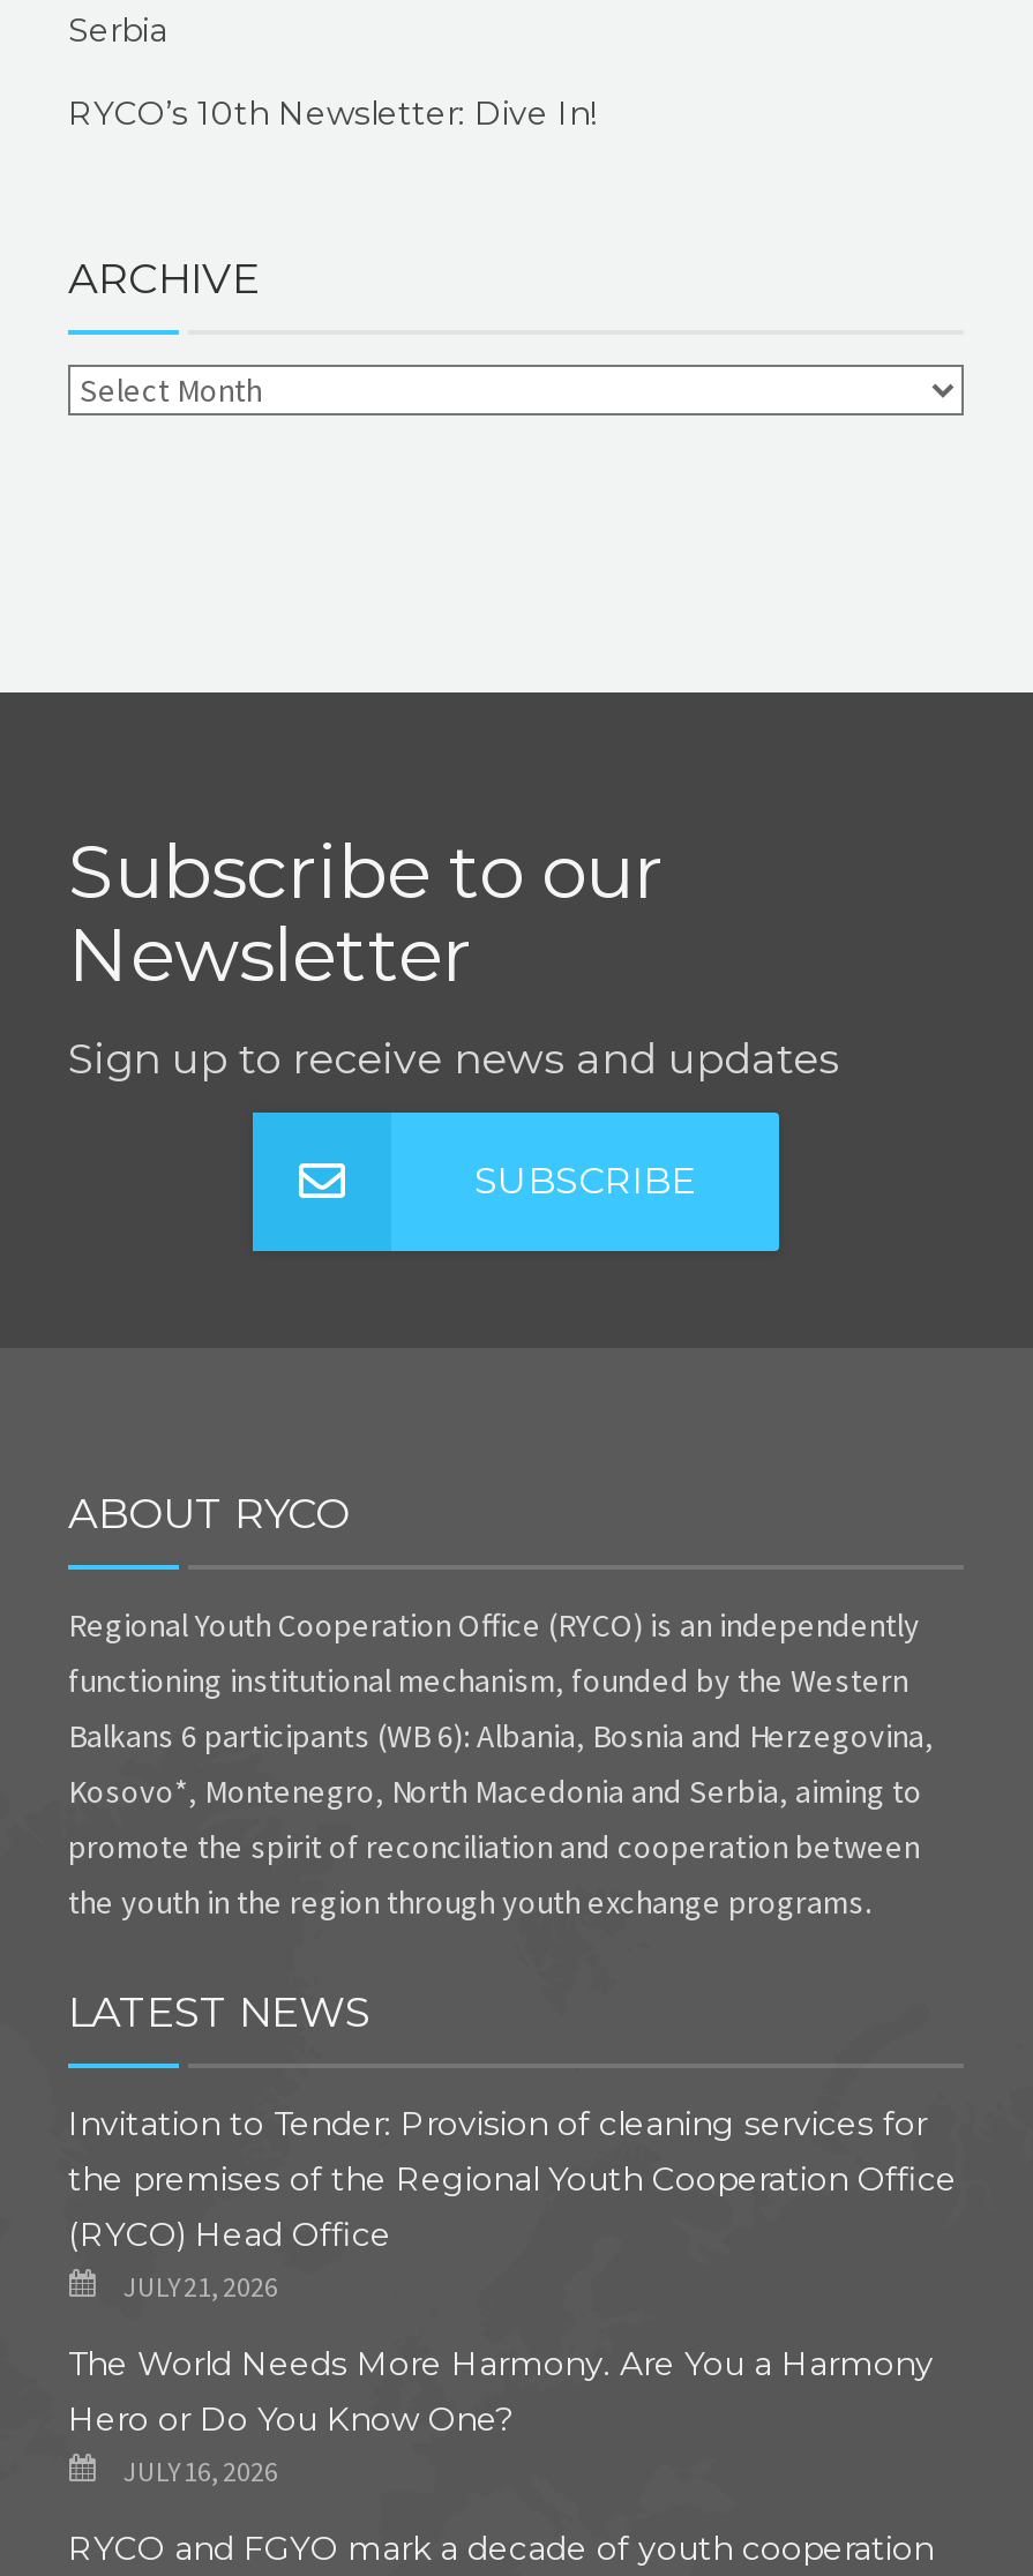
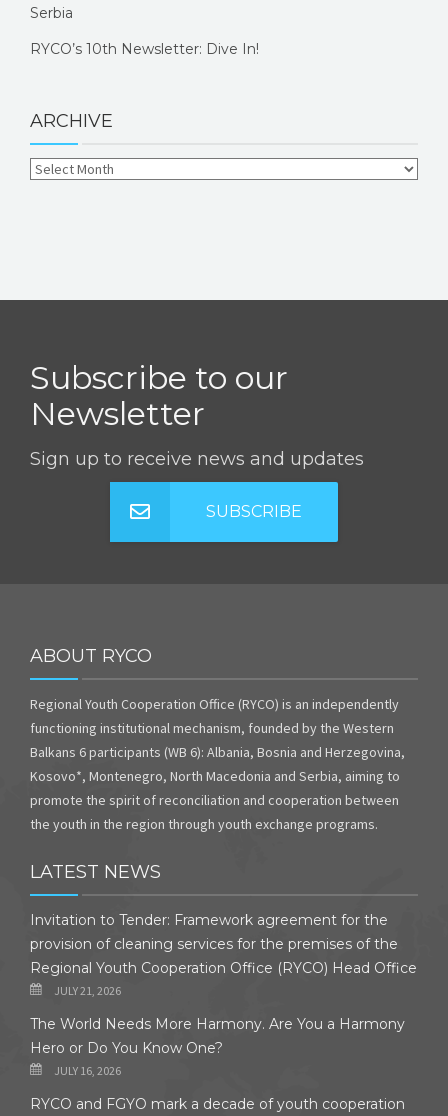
[68,2102,957,2254] Invitation to Tender: Provision of cleaning services for | the premises of the Regional Youth Cooperation Office | (RYCO) Head Office -> [30,911,417,977] Invitation to Tender: Framework agreement for the | provision of cleaning services for the premises of the | Regional Youth Cooperation Office (RYCO) Head Office

